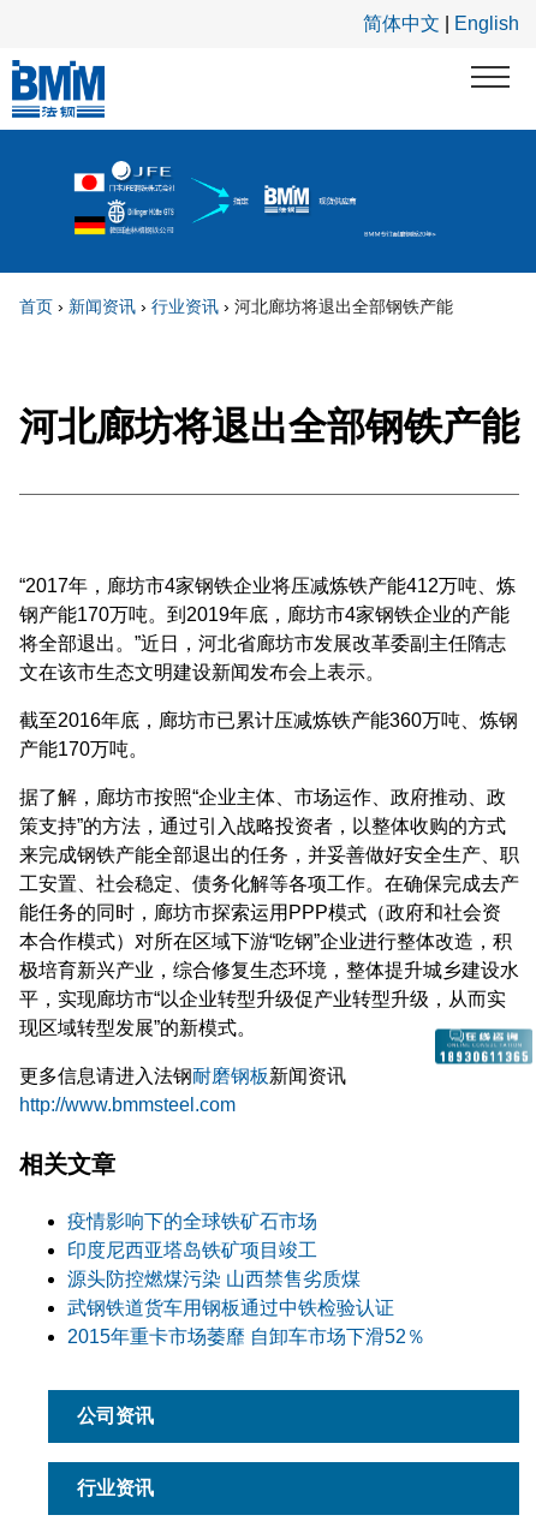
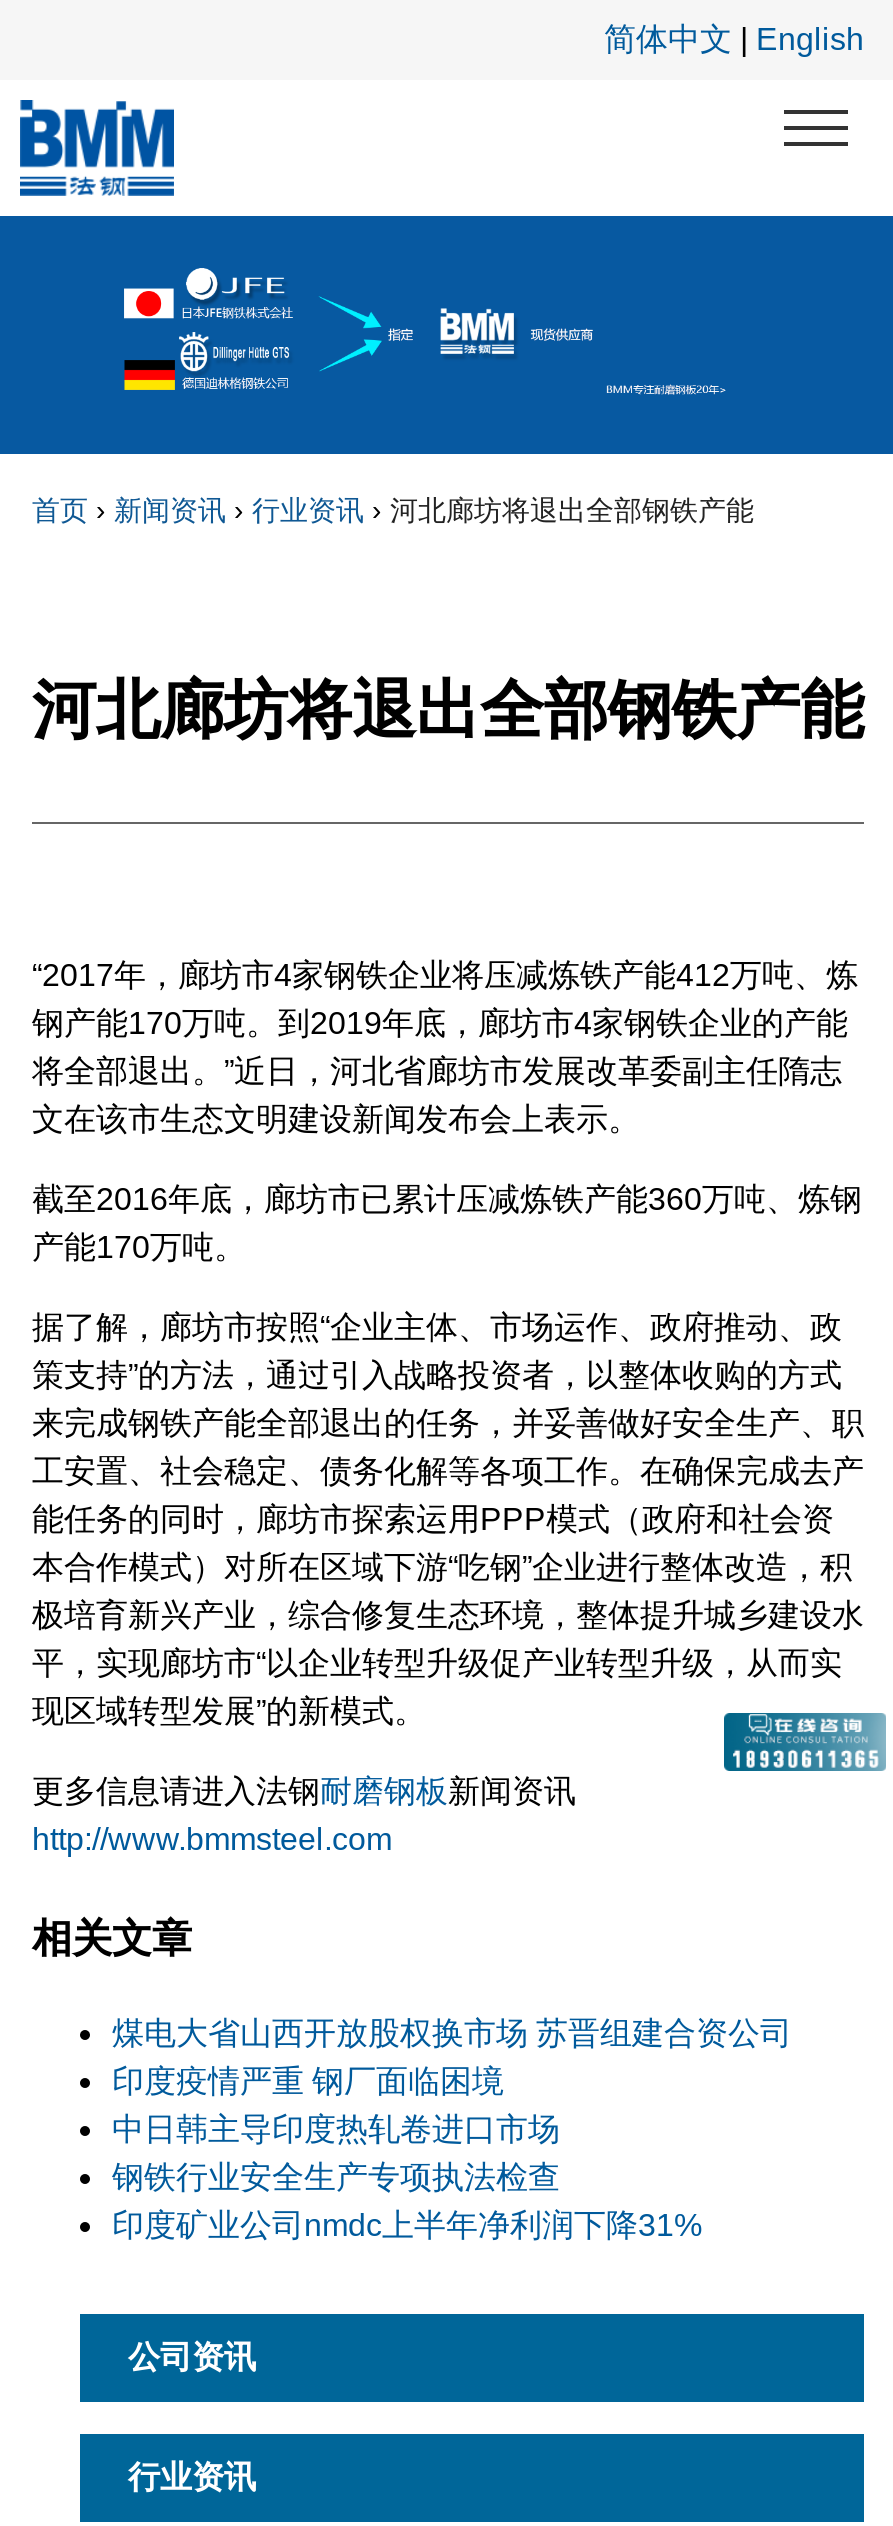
[67,1211,425,1347] 疫情影响下的全球铁矿石市场 | 印度尼西亚塔岛铁矿项目竣工 | 源头防控燃煤污染 山西禁售劣质煤 | 武钢铁道货车用钢板通过中铁检验认证 | 2015年重卡市场萎靡 自卸车市场下滑52％ -> [112,2016,792,2242] 煤电大省山西开放股权换市场 苏晋组建合资公司 | 印度疫情严重 钢厂面临困境 | 中日韩主导印度热轧卷进口市场 | 钢铁行业安全生产专项执法检查 | 印度矿业公司nmdc上半年净利润下降31%

